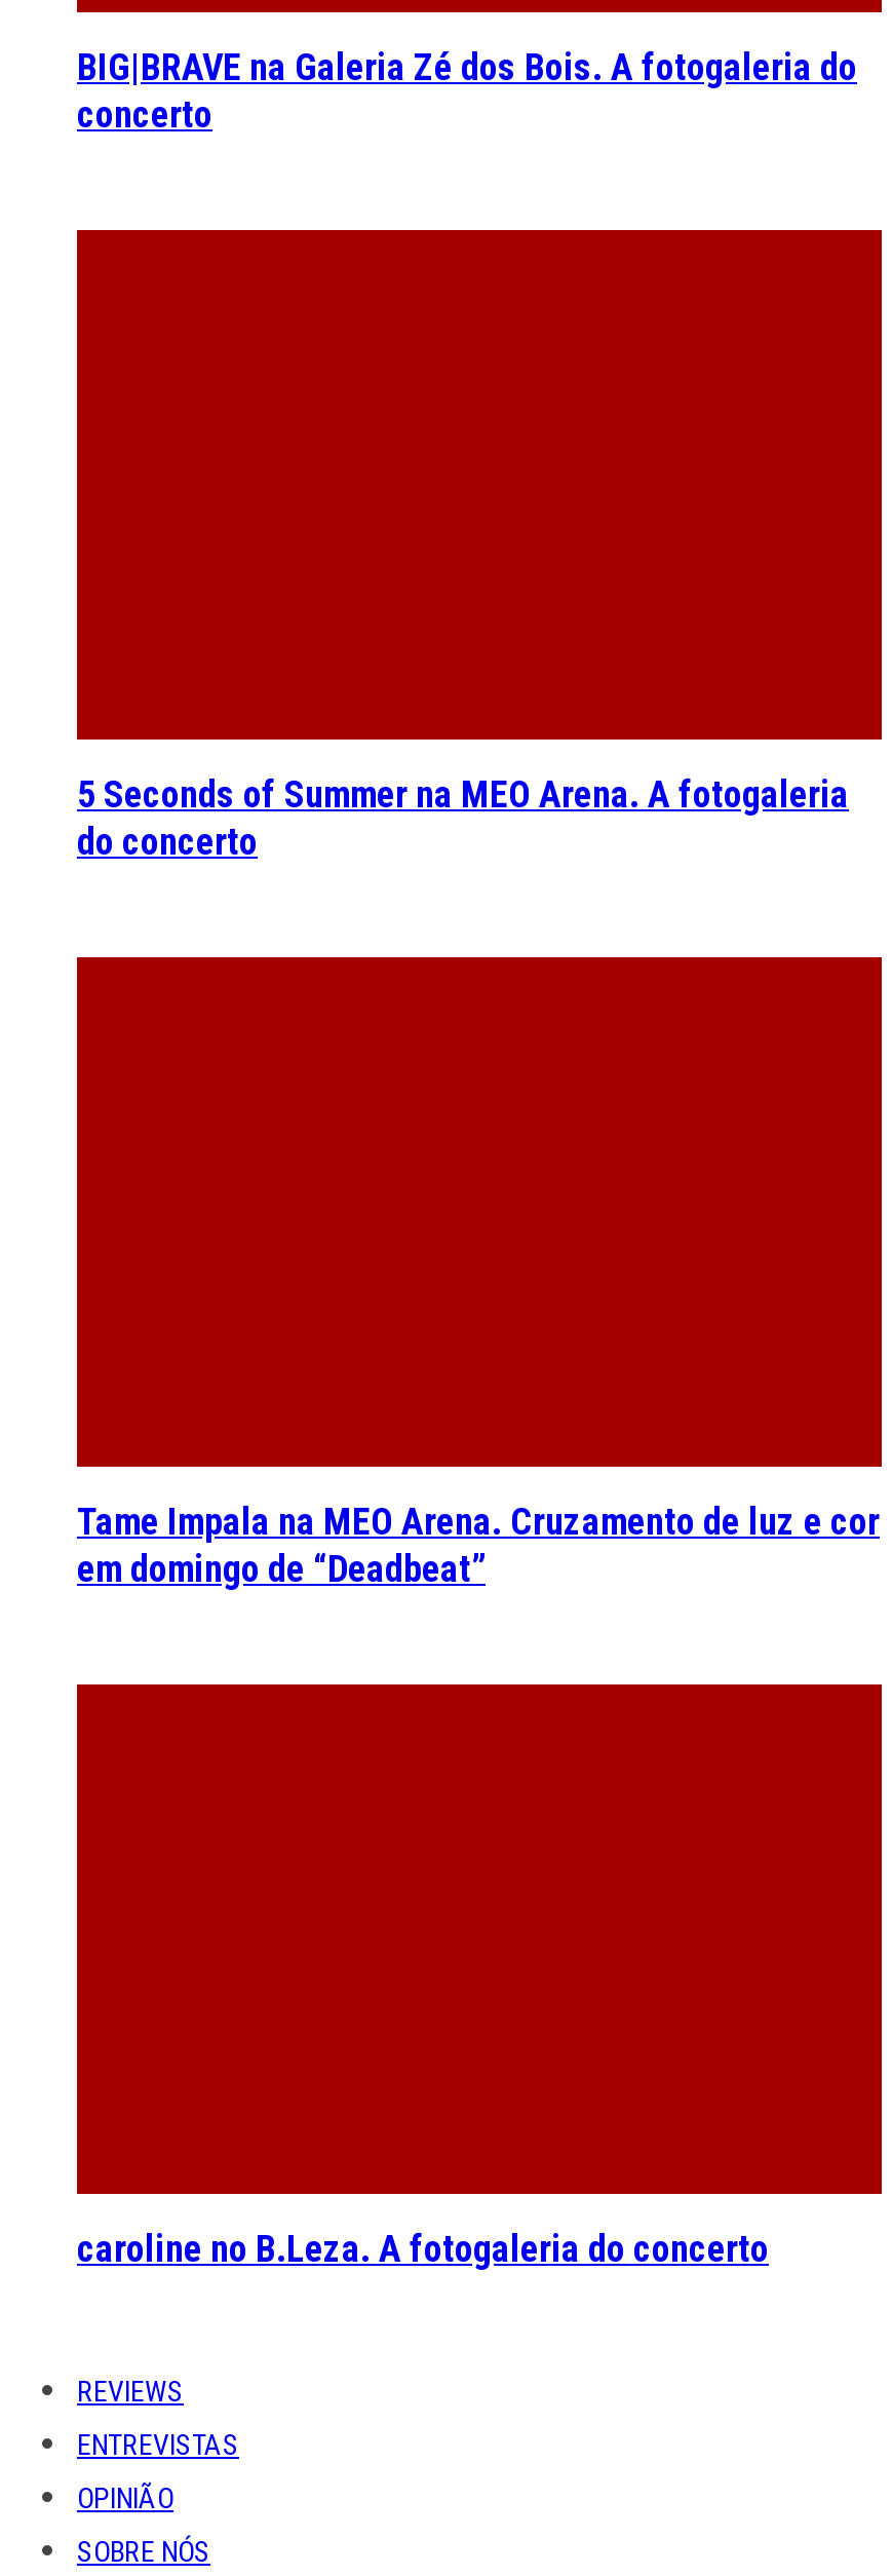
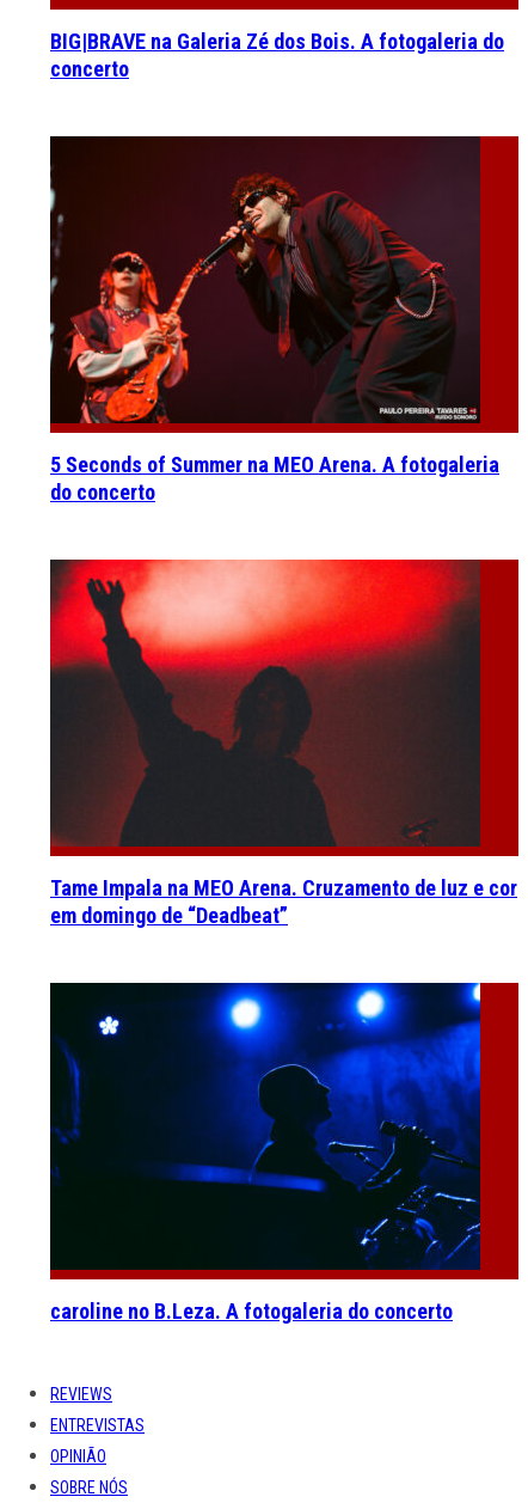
none -> [49,135,481,424] [image]
none -> [49,558,481,848] [image]
none -> [49,982,481,1271] [image]

